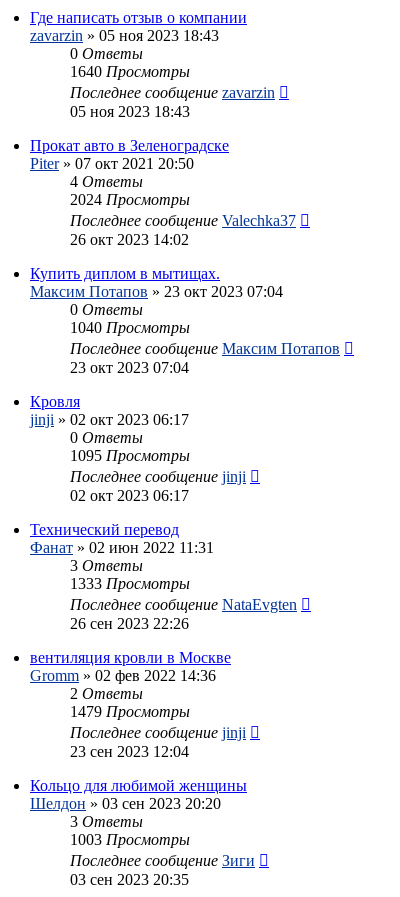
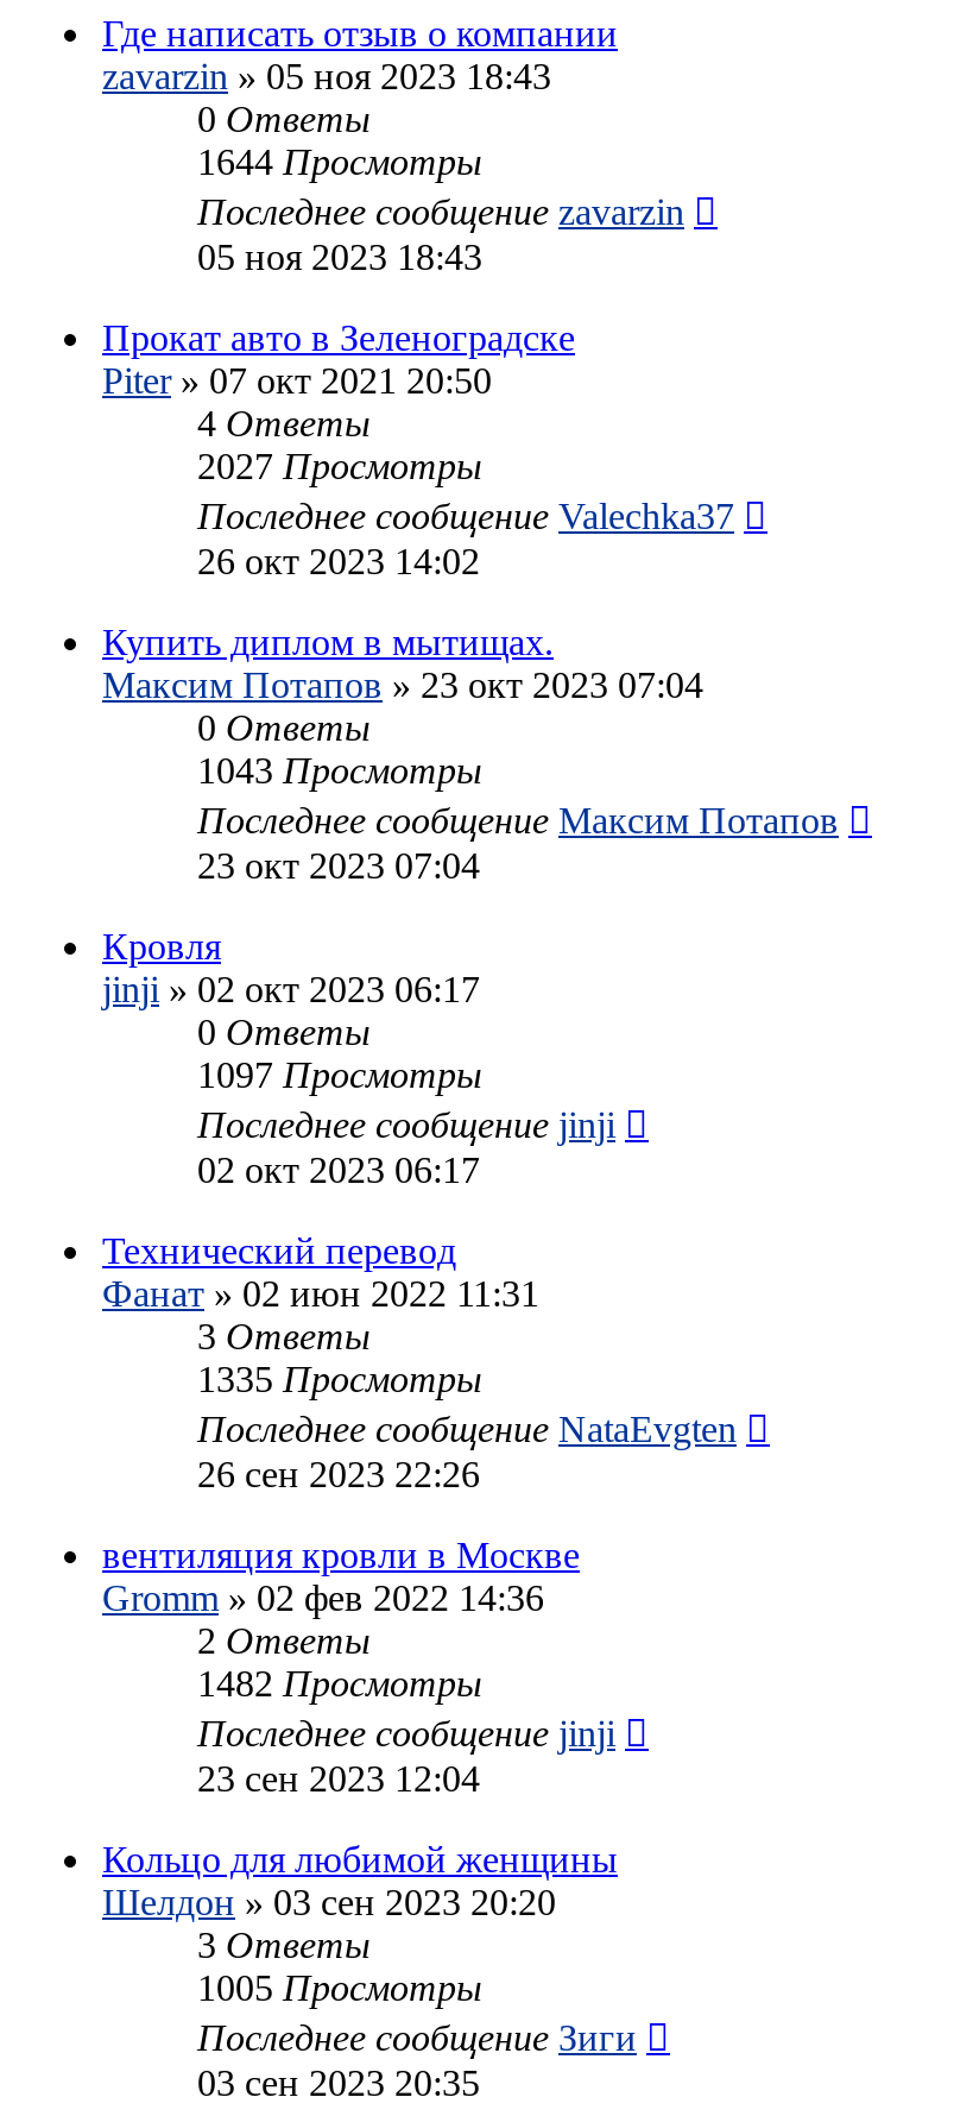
[70,63,190,80] 1640 Просмотры -> [197,141,482,182] 1644 Просмотры
[70,191,190,208] 2024 Просмотры -> [197,446,482,486] 2027 Просмотры
[70,319,190,336] 1040 Просмотры -> [197,750,482,790] 1043 Просмотры
[70,447,190,464] 1095 Просмотры -> [197,1054,482,1095] 1097 Просмотры
[70,575,190,592] 1333 Просмотры -> [197,1359,482,1399] 1335 Просмотры
[70,703,190,720] 1479 Просмотры -> [197,1663,482,1703] 1482 Просмотры
[70,831,190,848] 1003 Просмотры -> [197,1967,482,2008] 1005 Просмотры

